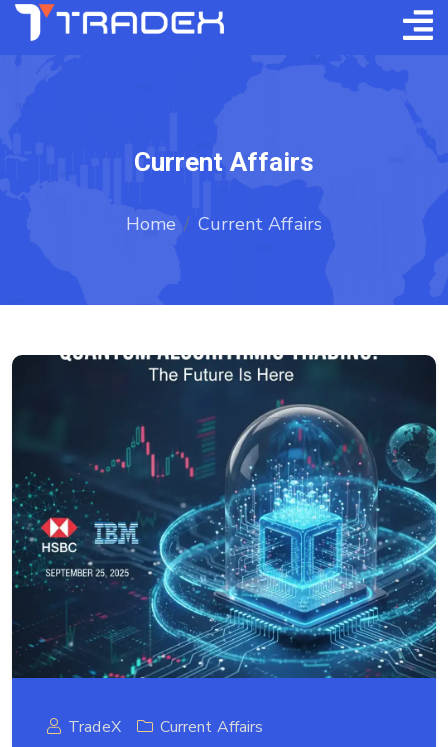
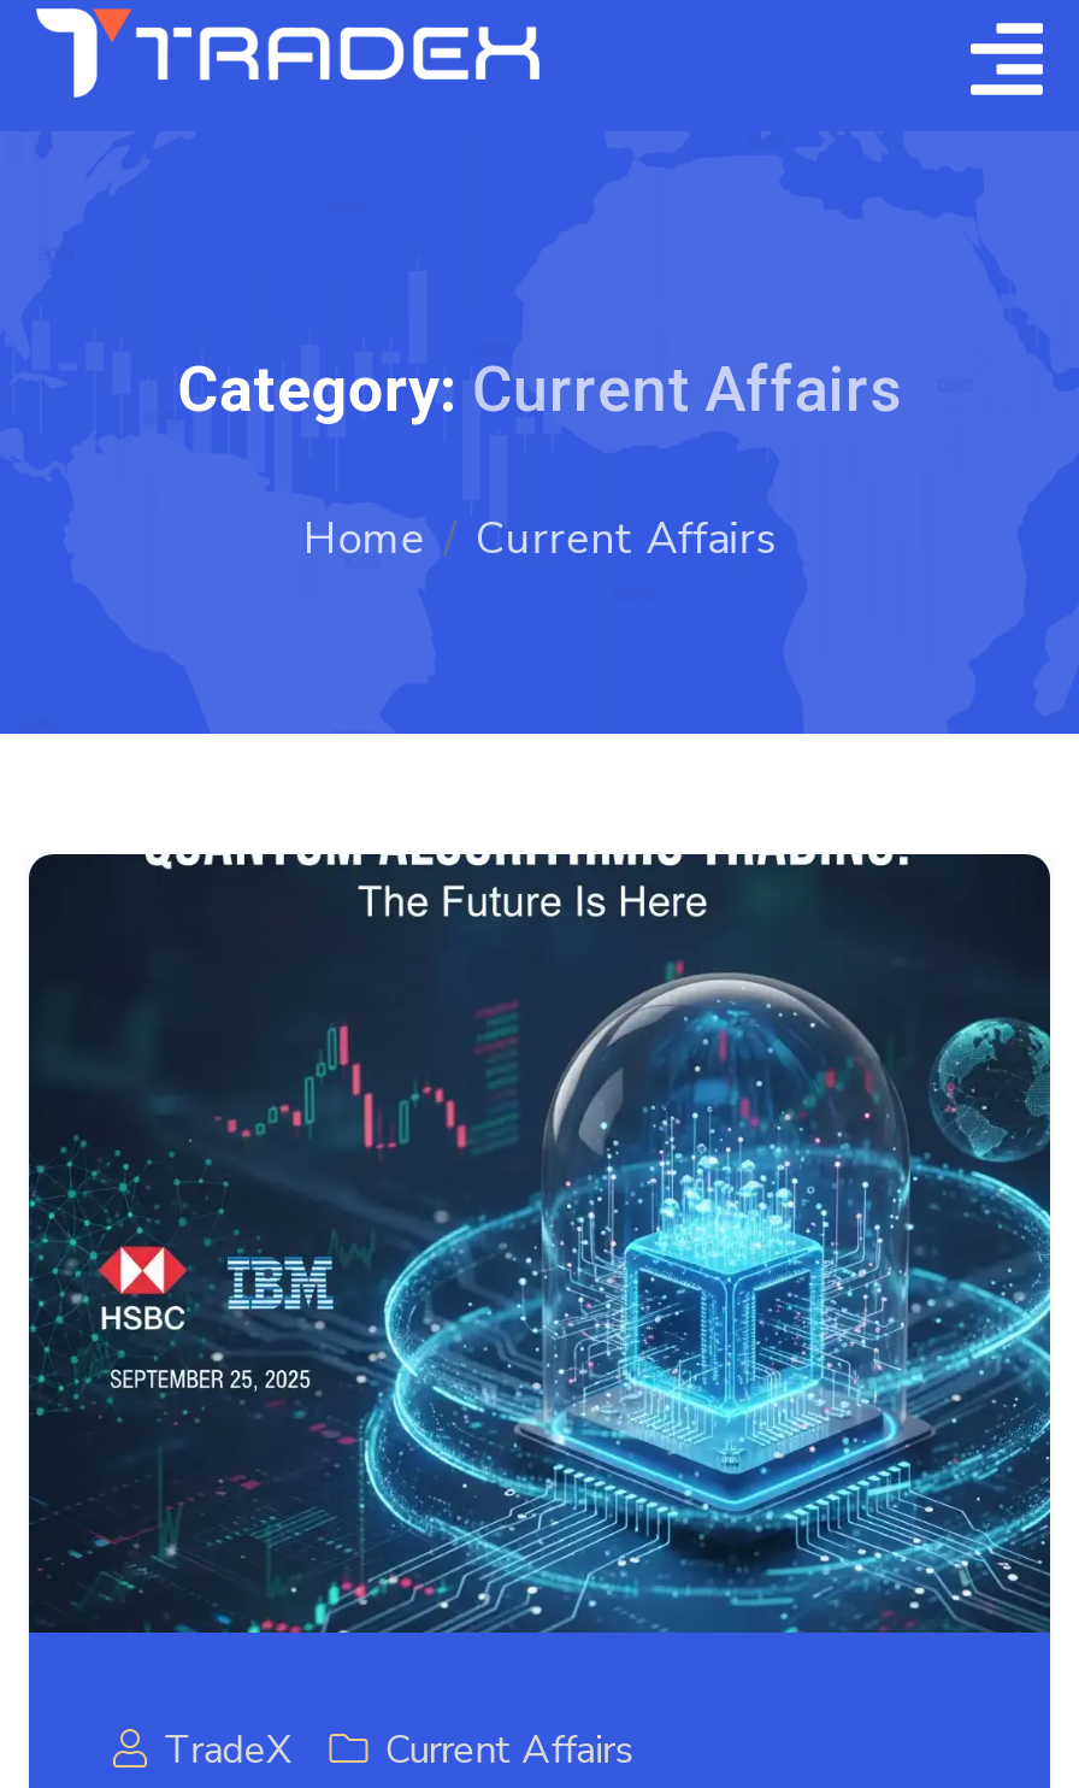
[134,146,314,176] Current Affairs -> [178,352,901,424] Category: Current Affairs

